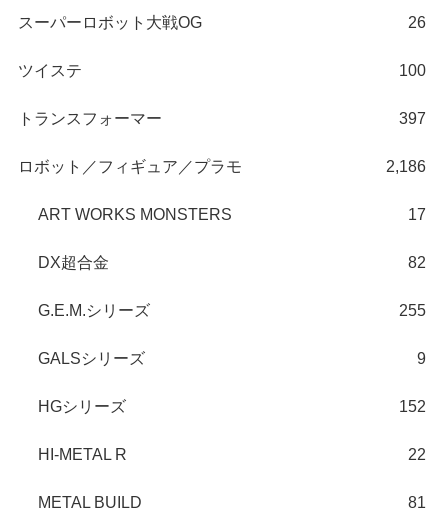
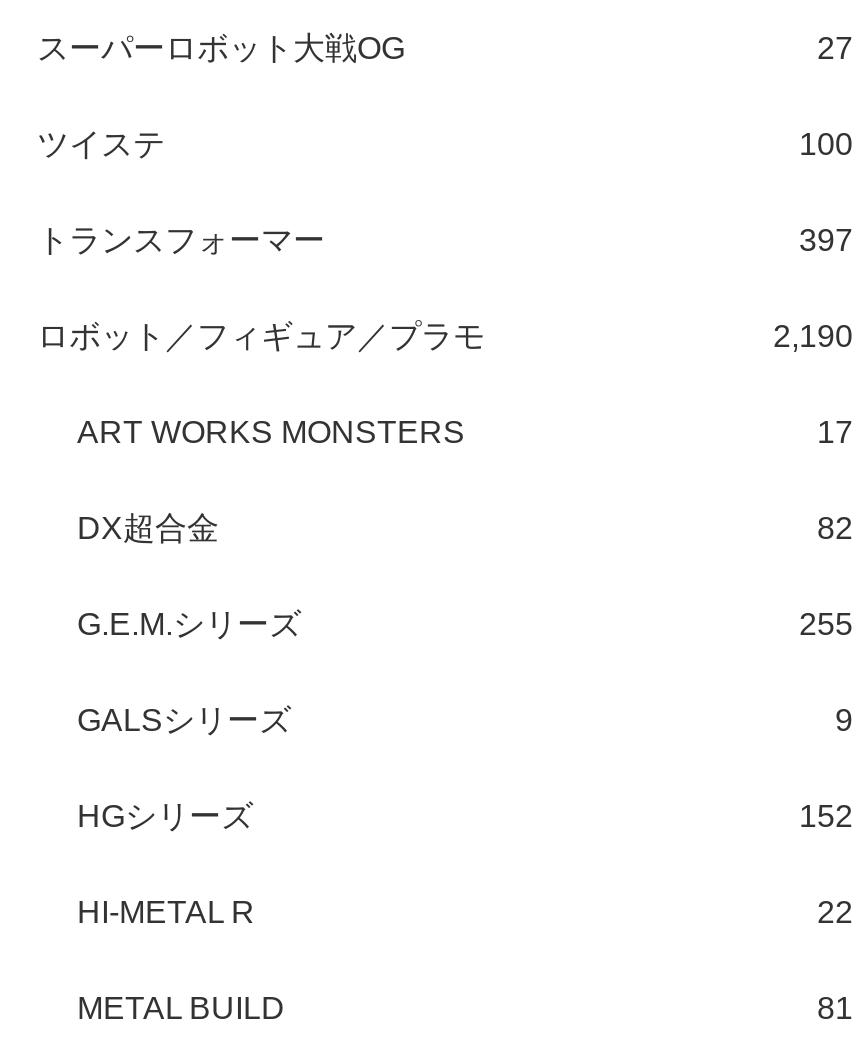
[408,14,426,31] 26 -> [817,32,853,66] 27
[386,158,426,175] 2,186 -> [773,320,853,354] 2,190

